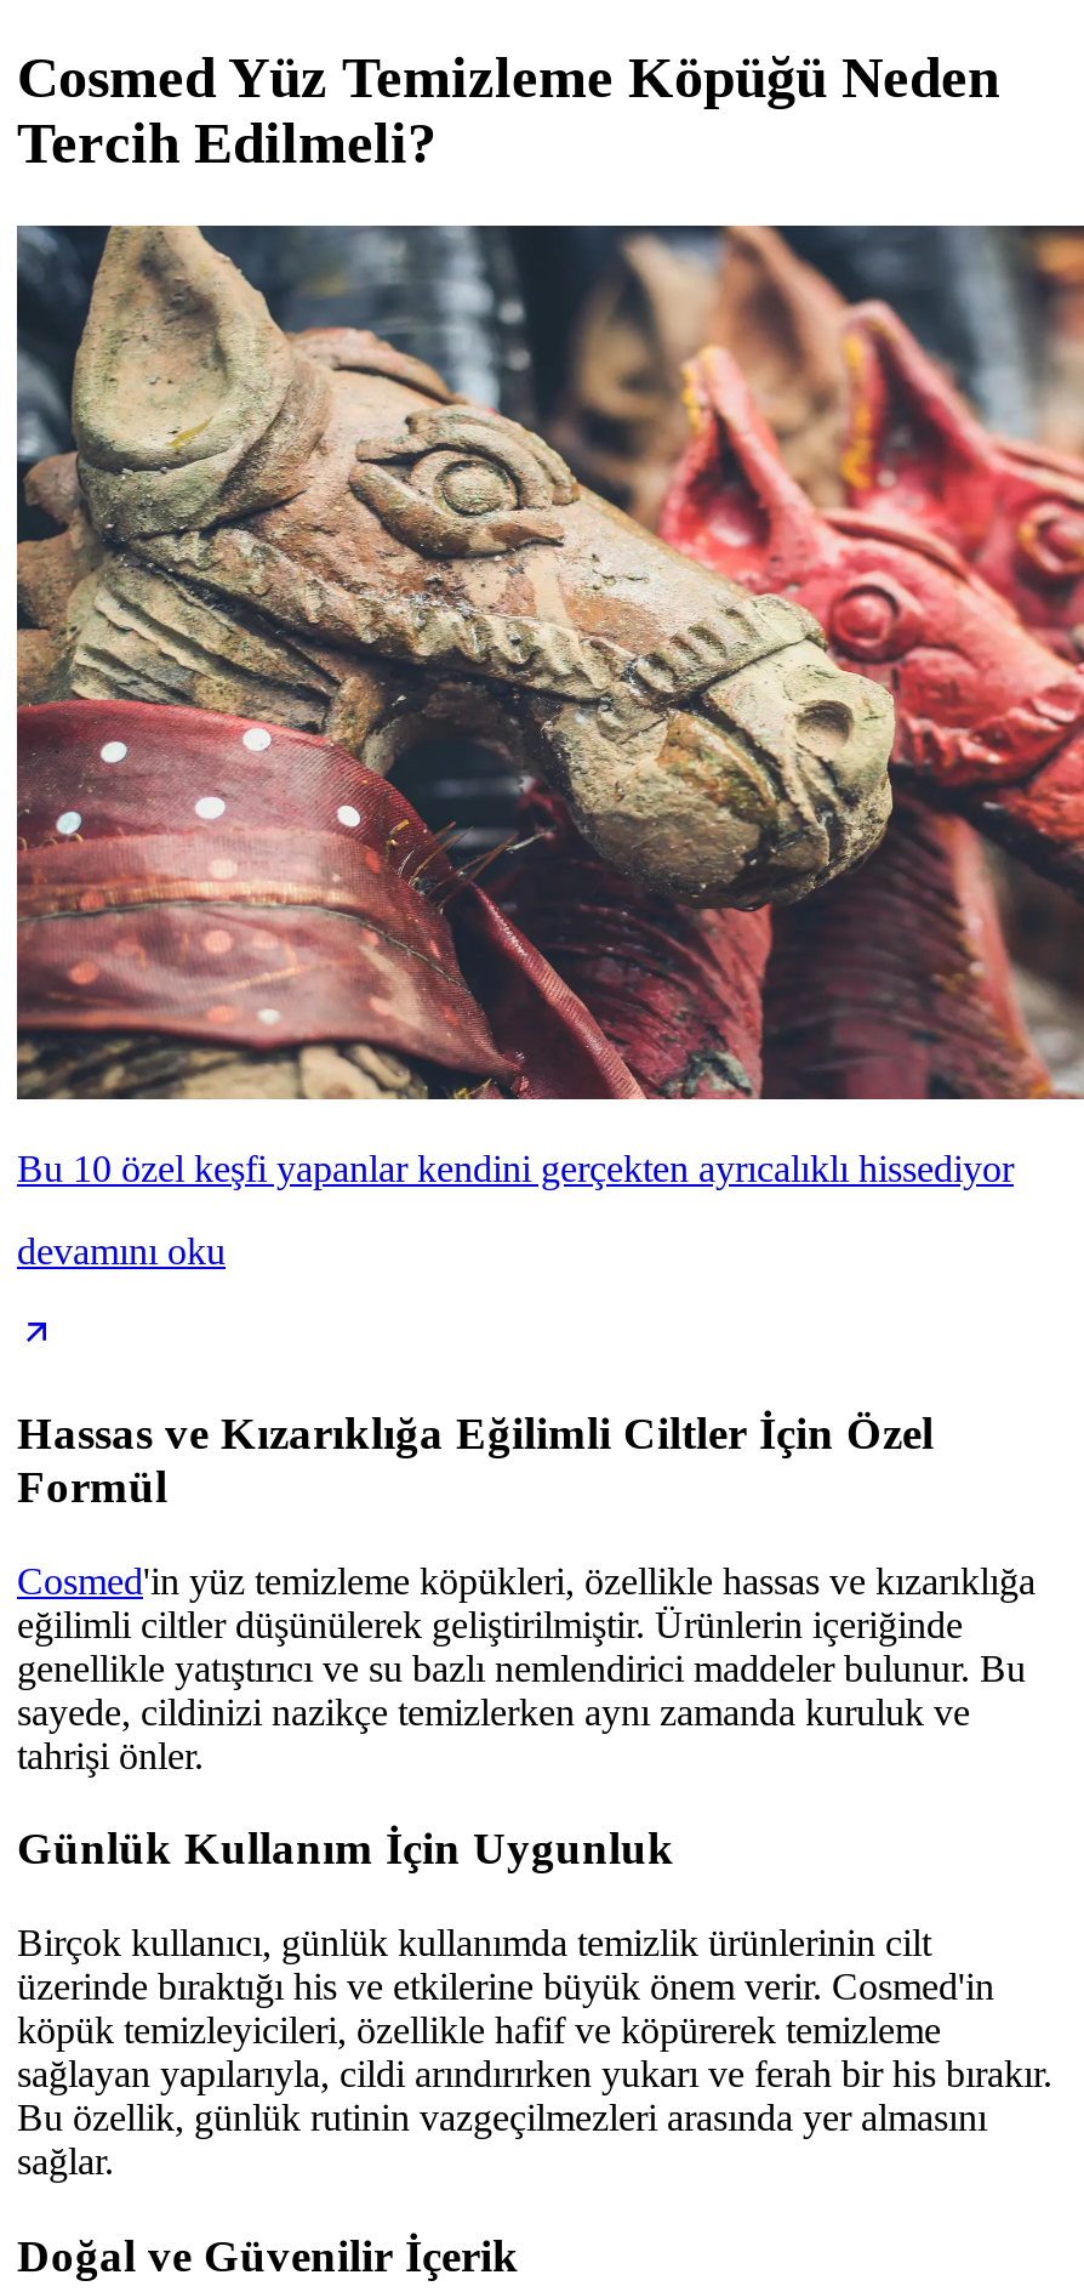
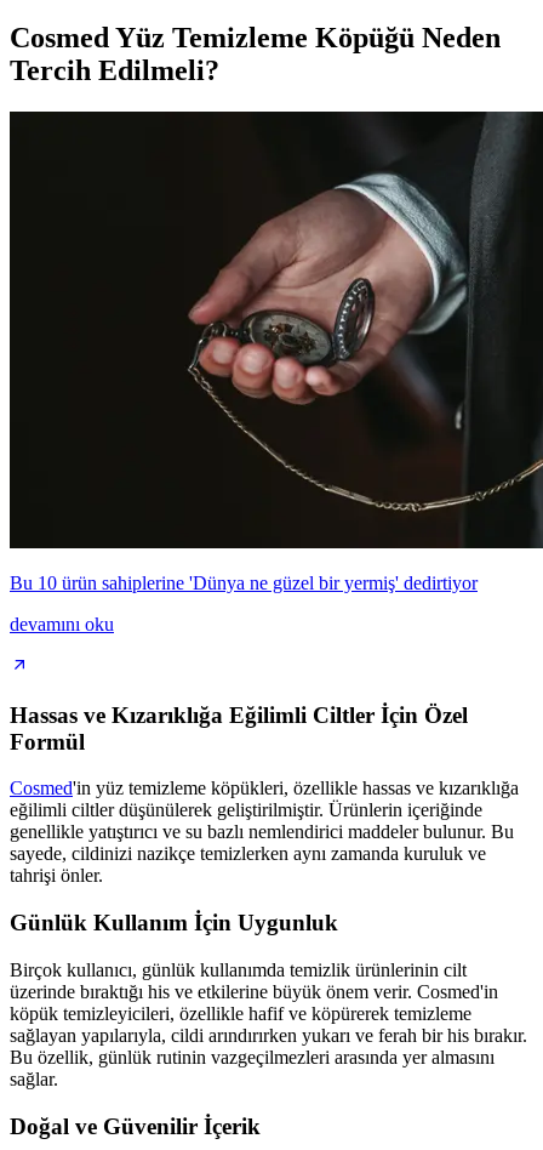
[15,223,1077,1189] [image] | Bu 10 özel keşfi yapanlar kendini gerçekten ayrıcalıklı hissediyor -> [8,110,539,593] [image] | Bu 10 ürün sahiplerine 'Dünya ne güzel bir yermiş' dedirtiyor

